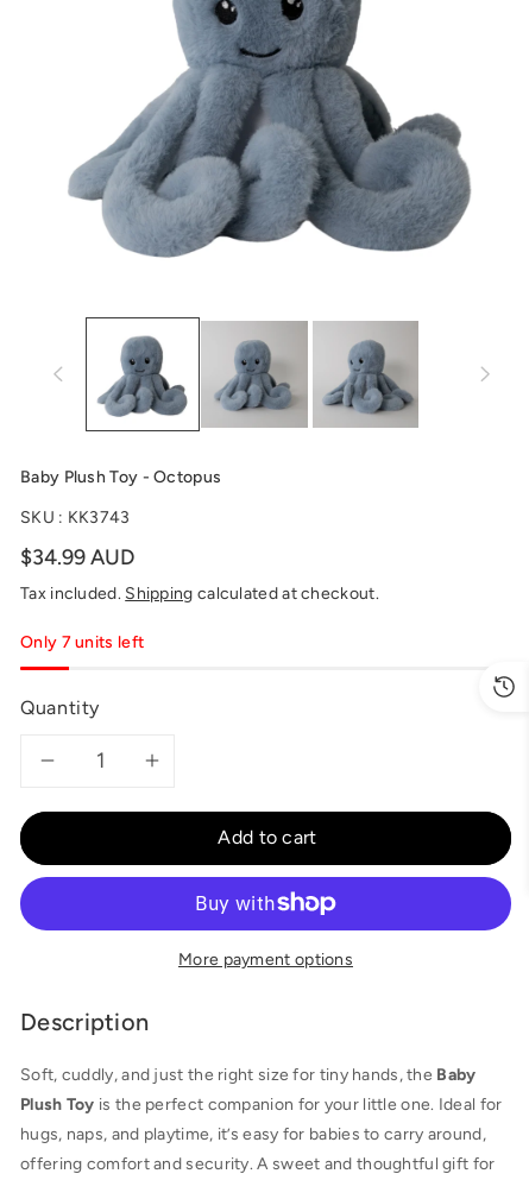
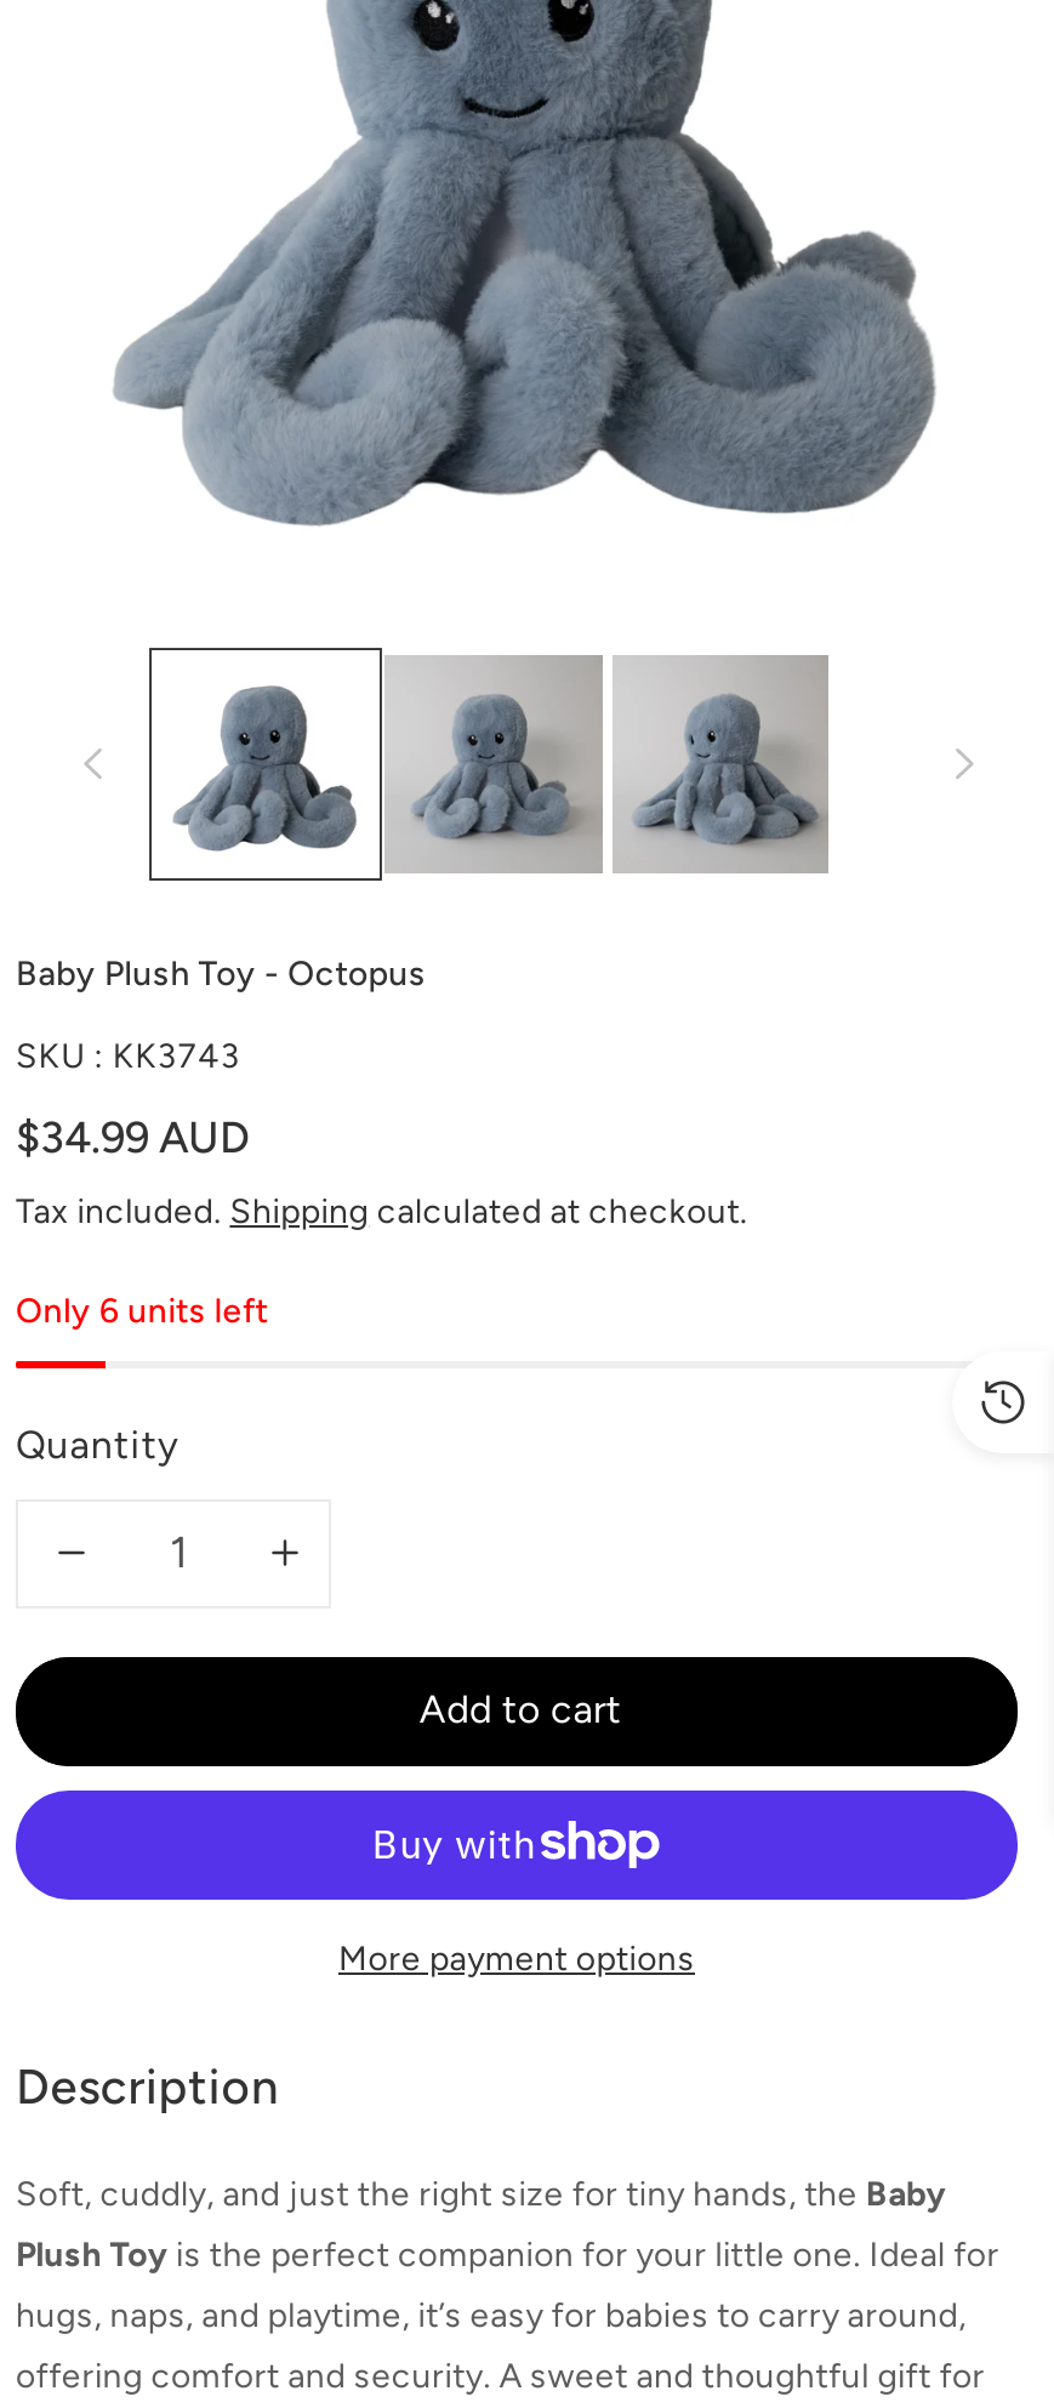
[20,632,144,652] Only 7 units left -> [16,1290,268,1331] Only 6 units left

